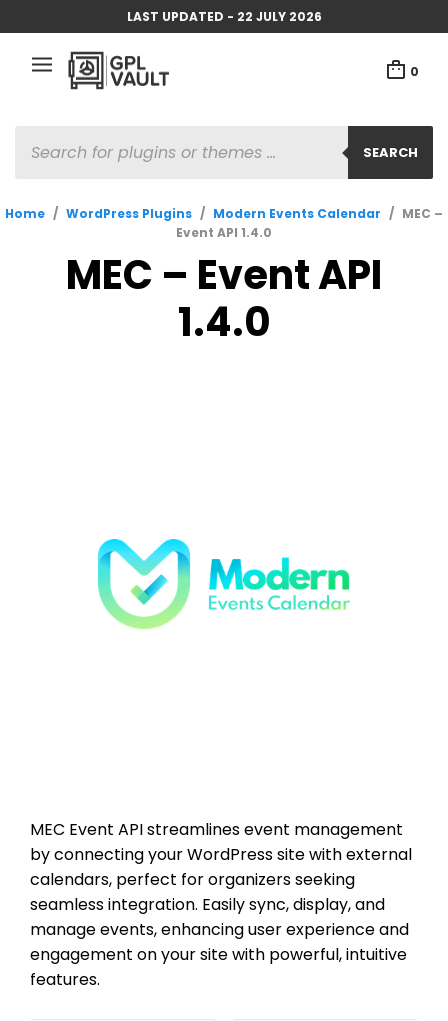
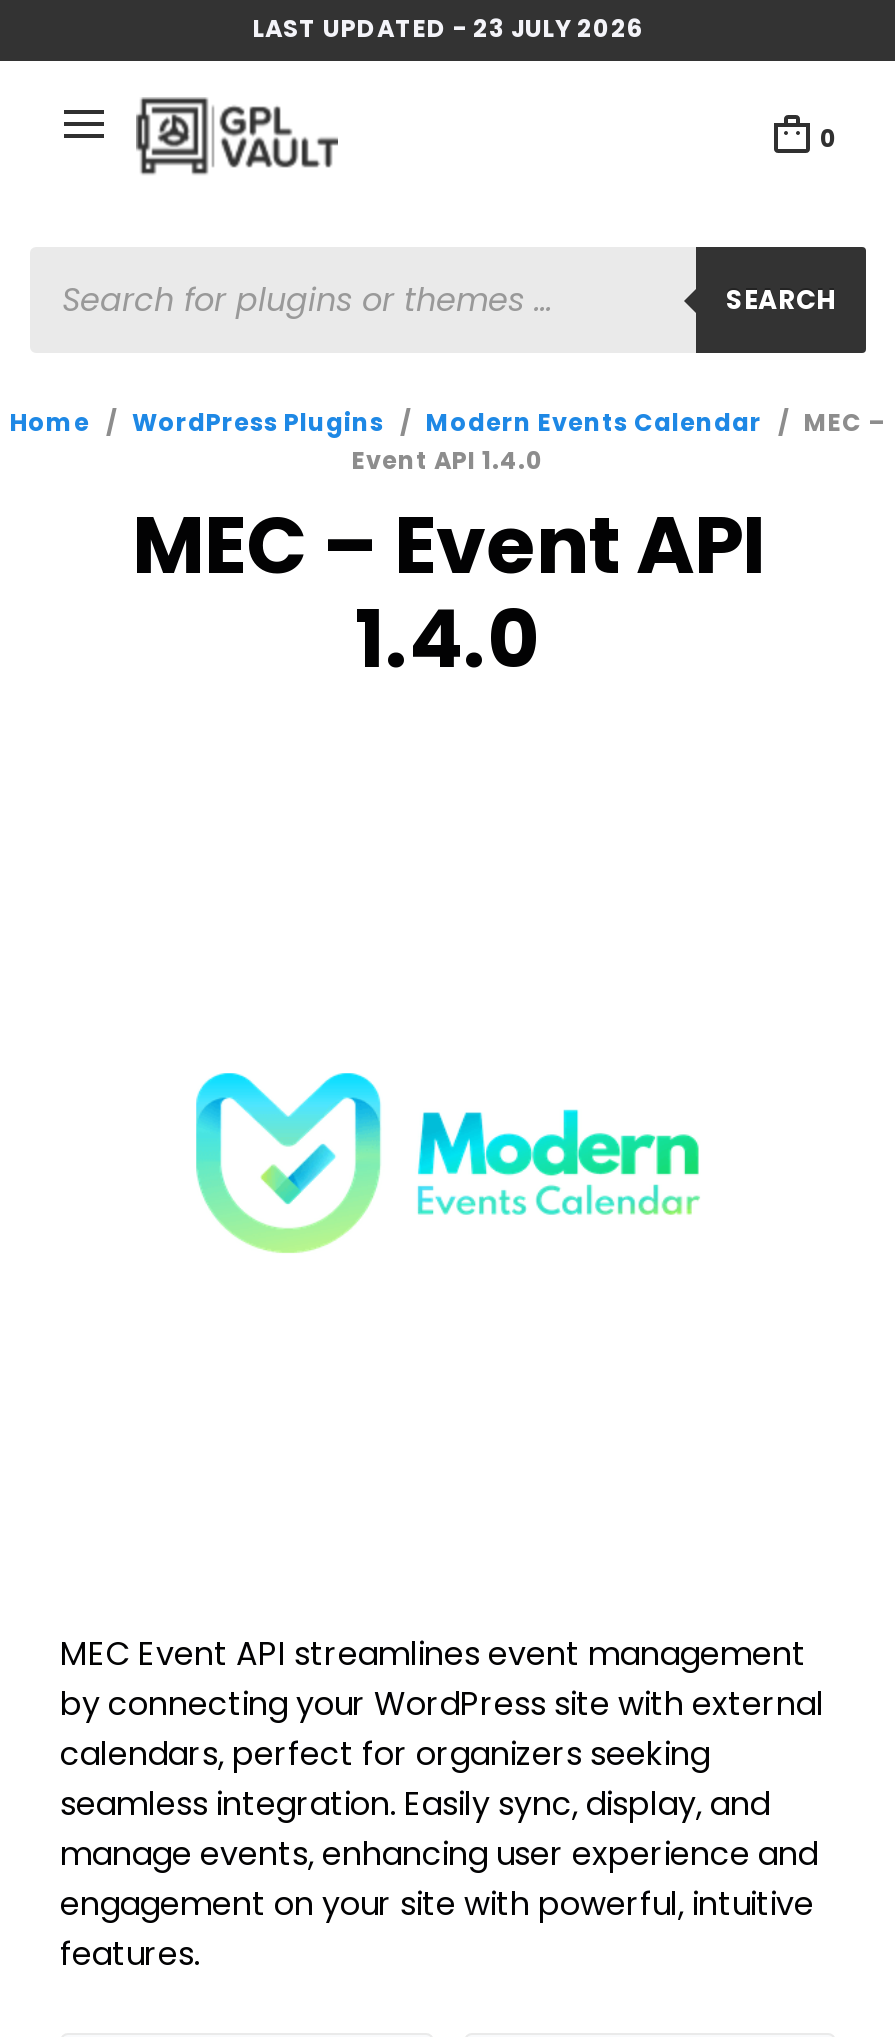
[126,7,321,24] LAST UPDATED - 22 JULY 2026 -> [253,10,643,44] LAST UPDATED - 23 JULY 2026

